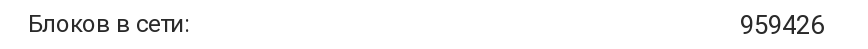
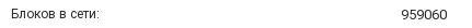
[740,9,824,39] 959426 -> [401,6,447,22] 959060

